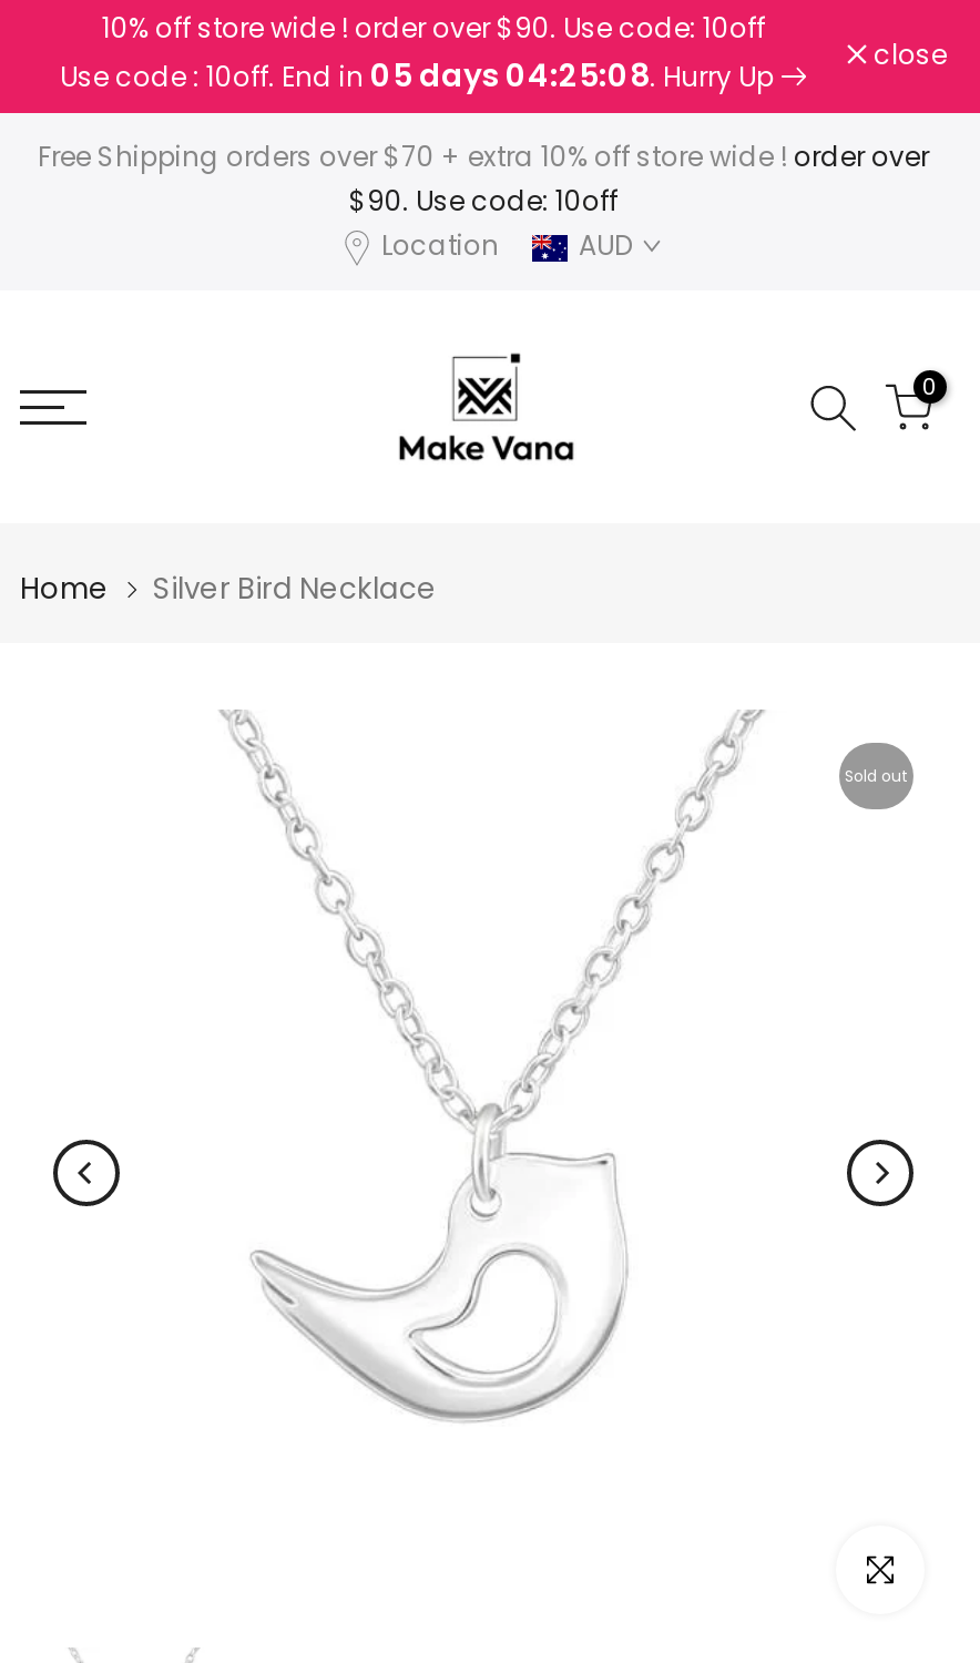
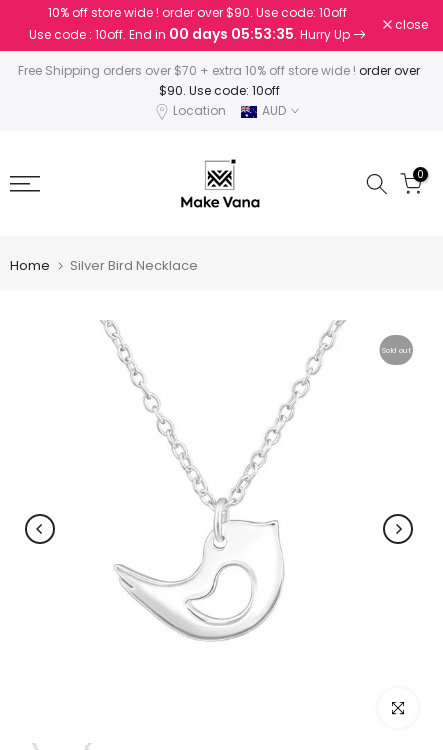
[60,53,780,98] Use code : 10off. End in 05 days 04:25:08. Hurry Up -> [28,24,352,44] Use code : 10off. End in 00 days 05:53:35. Hurry Up

